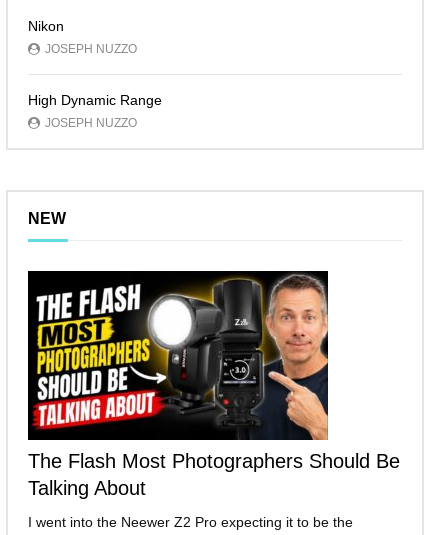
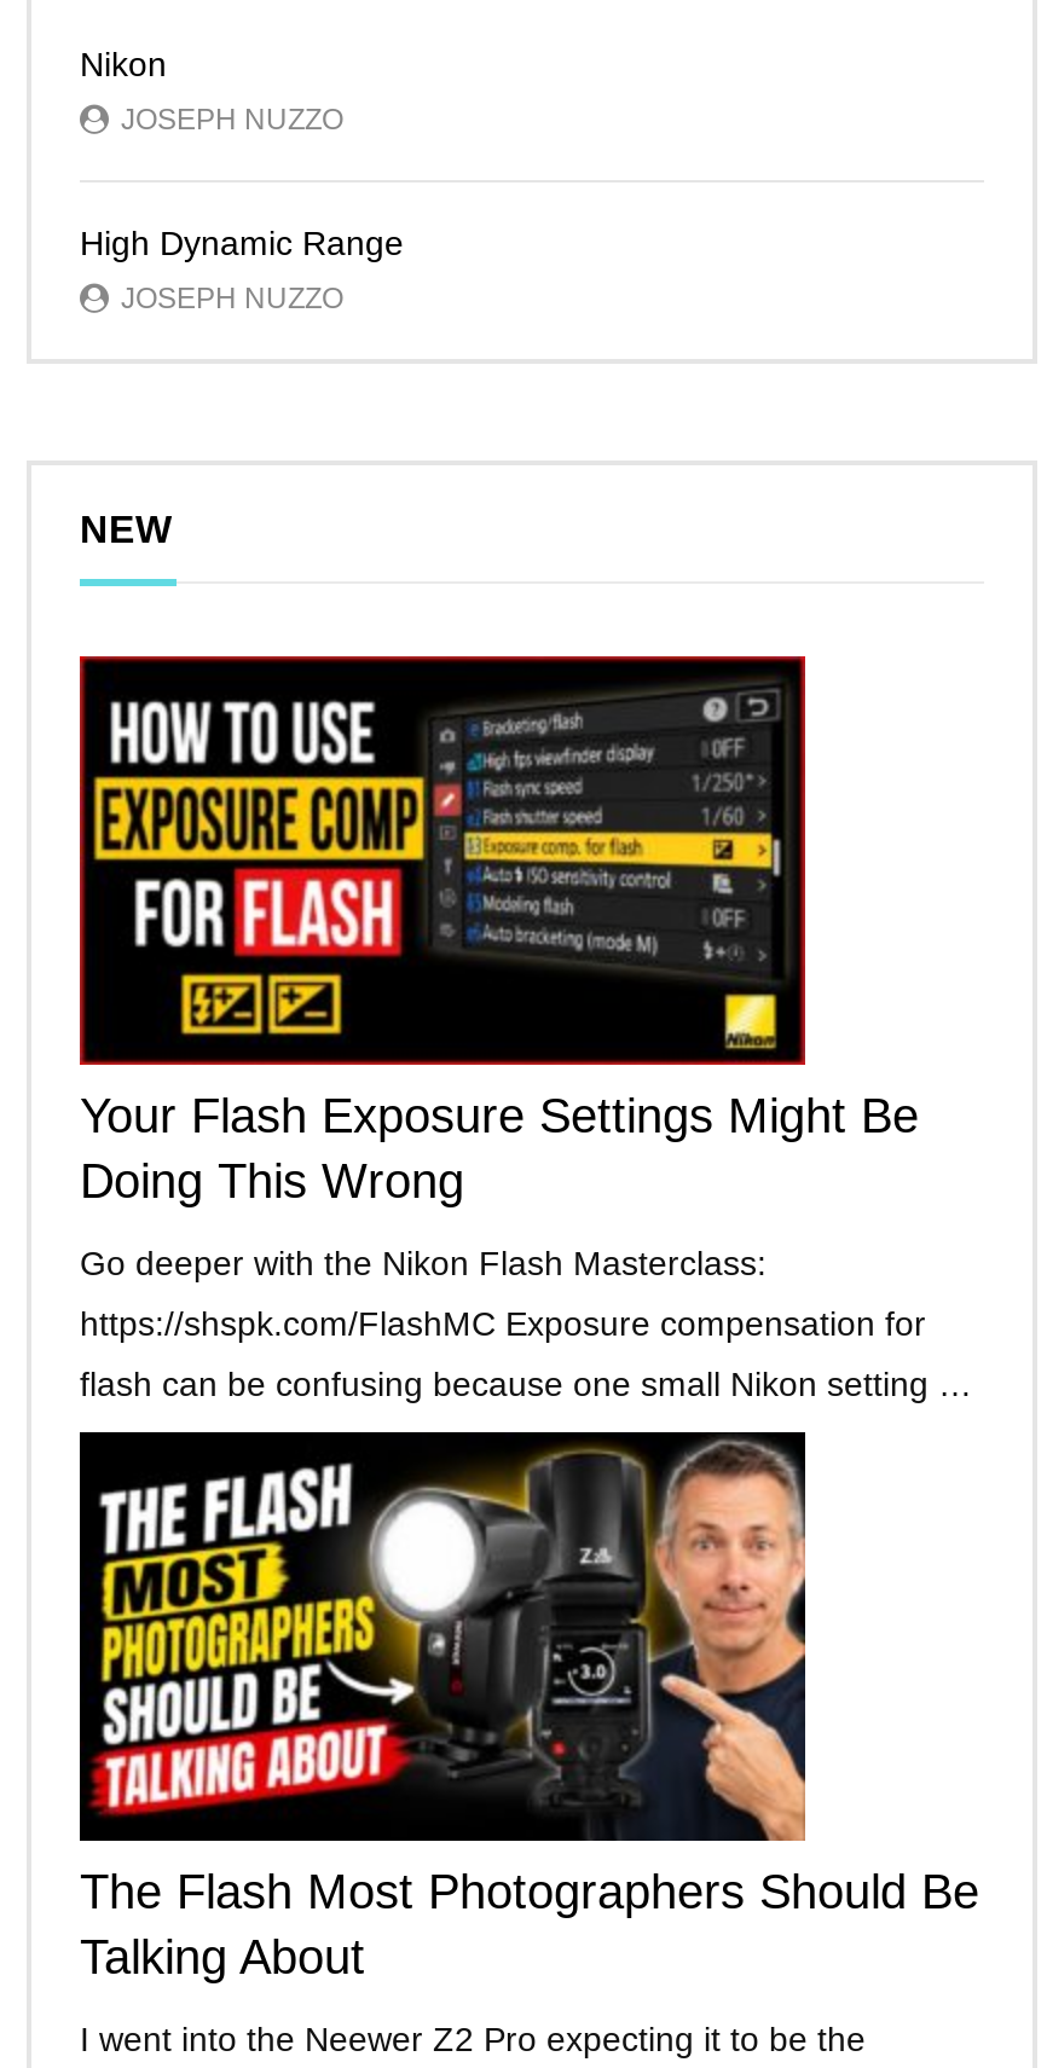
none -> [77,654,972,1402] [image] | Your Flash Exposure Settings Might Be | Doing This Wrong | Go deeper with the Nikon Flash Masterclass: | https://shspk.com/FlashMC Exposure compensation for | flash can be confusing because one small Nikon setting …

